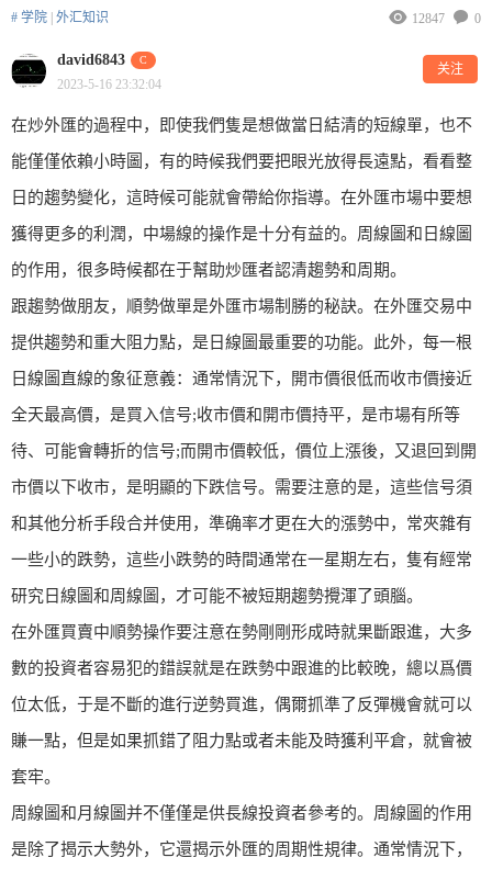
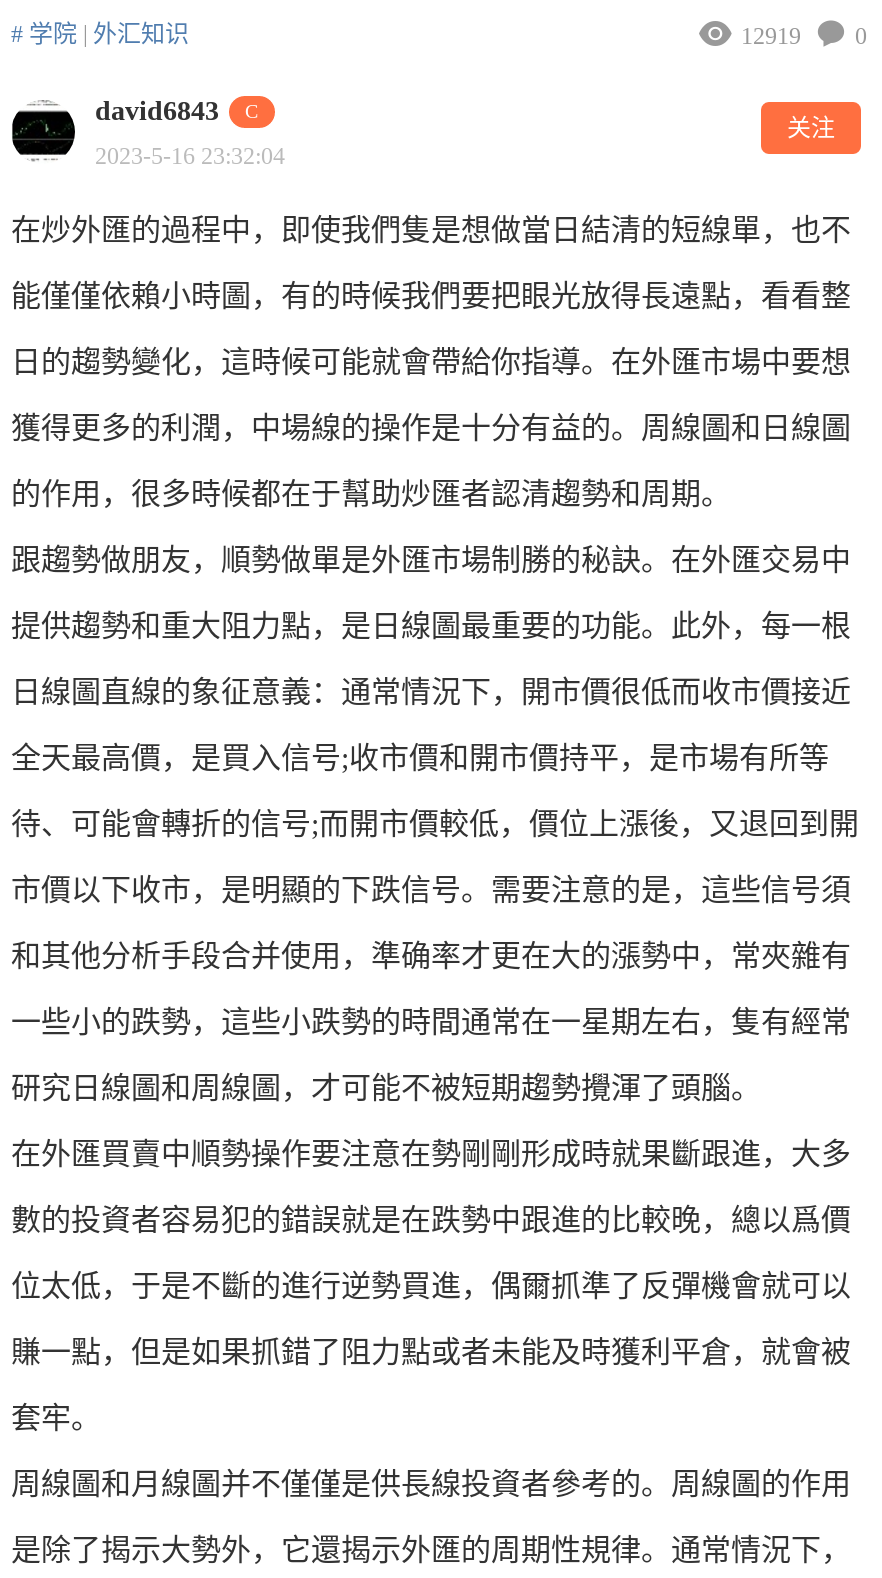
[412,11,481,26] 12847 0 -> [741,22,867,50] 12919 0

